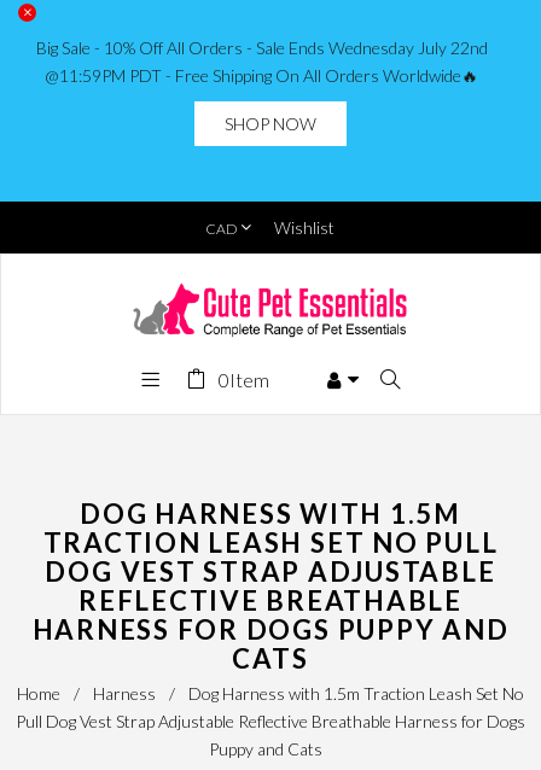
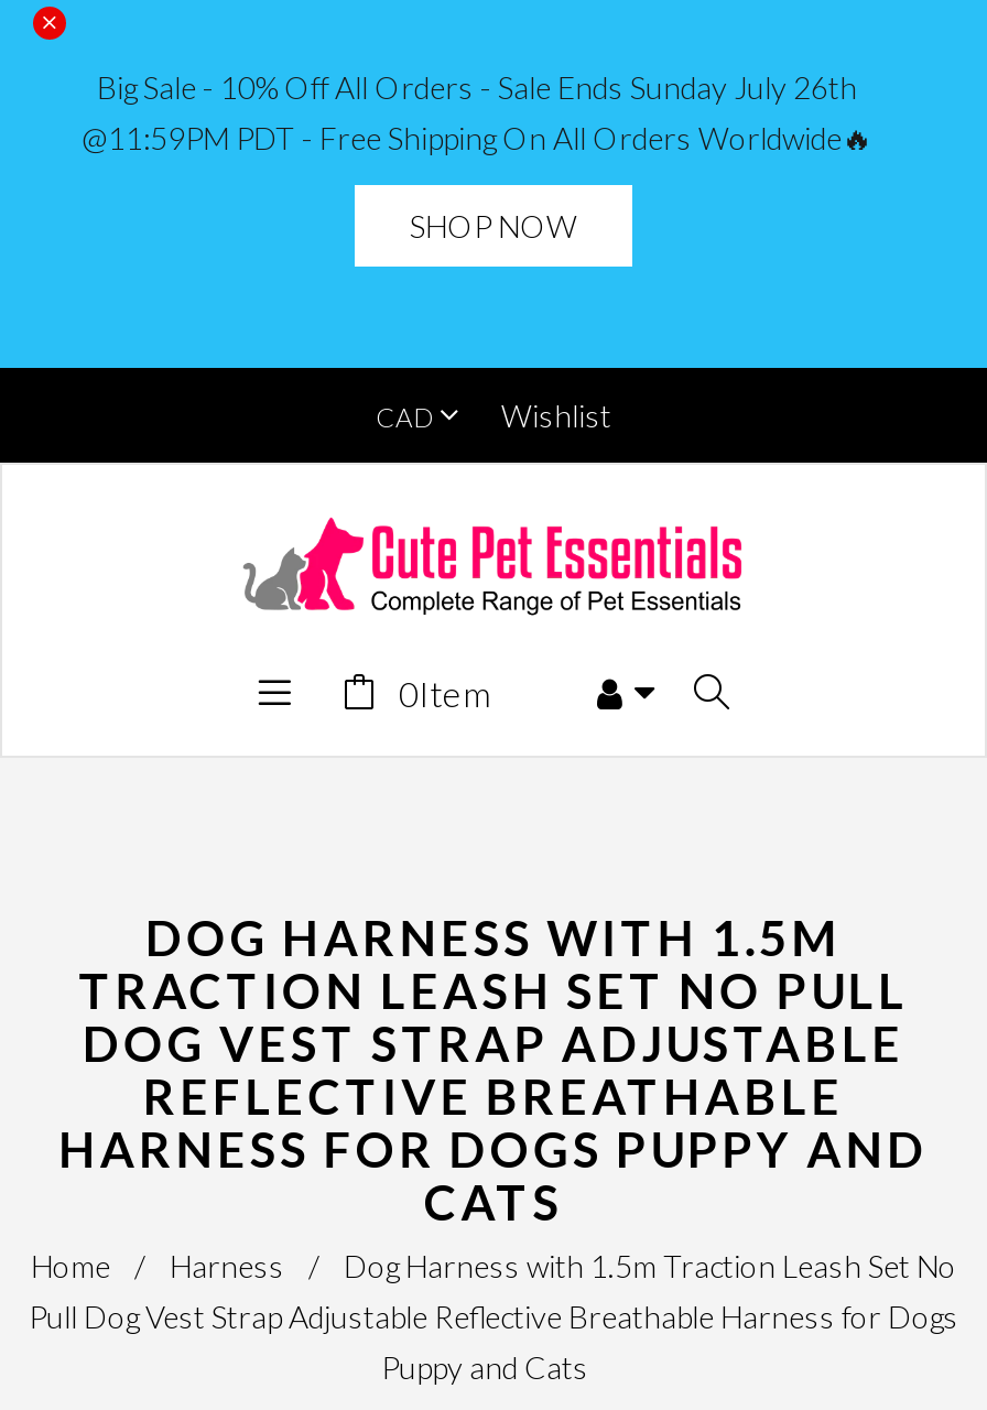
[36,37,487,58] Big Sale - 10% Off All Orders - Sale Ends Wednesday July 22nd -> [97,68,857,106] Big Sale - 10% Off All Orders - Sale Ends Sunday July 26th

